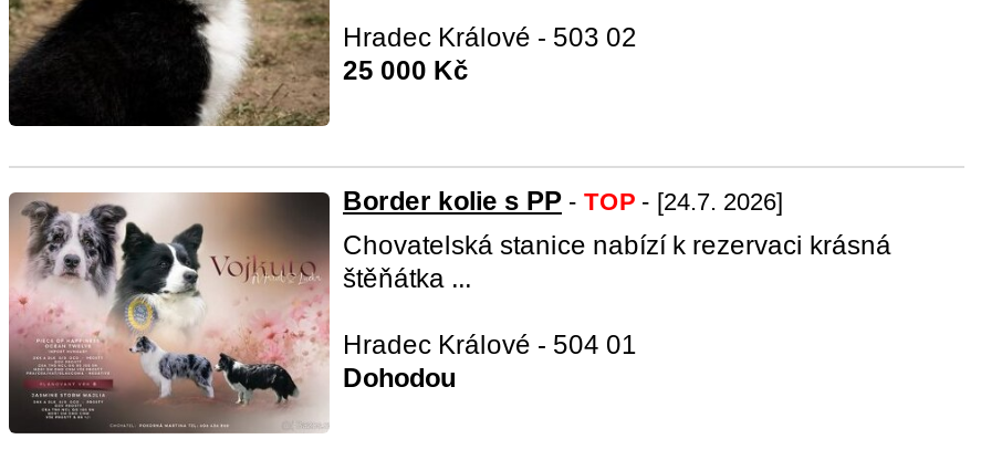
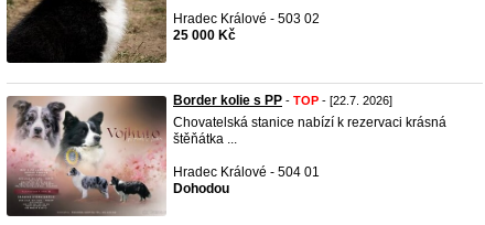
[343,186,783,217] Border kolie s PP - TOP - [24.7. 2026] -> [173,93,392,108] Border kolie s PP - TOP - [22.7. 2026]

